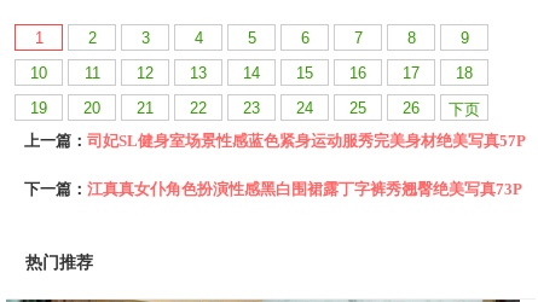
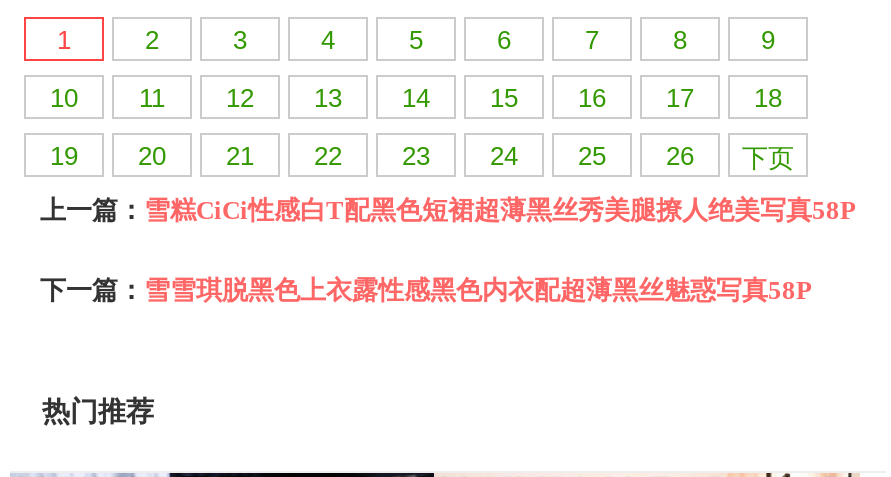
[24,132,526,150] 上一篇：司妃SL健身室场景性感蓝色紧身运动服秀完美身材绝美写真57P -> [40,195,856,225] 上一篇：雪糕CiCi性感白T配黑色短裙超薄黑丝秀美腿撩人绝美写真58P
[24,180,522,198] 下一篇：江真真女仆角色扮演性感黑白围裙露丁字裤秀翘臀绝美写真73P -> [40,275,812,305] 下一篇：雪雪琪脱黑色上衣露性感黑色内衣配超薄黑丝魅惑写真58P

